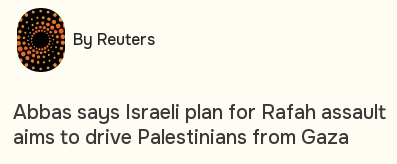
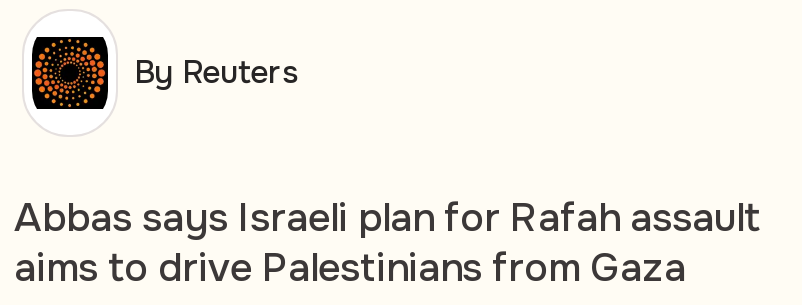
[16,7,66,73] [image] -> [22,9,118,137] [image]

